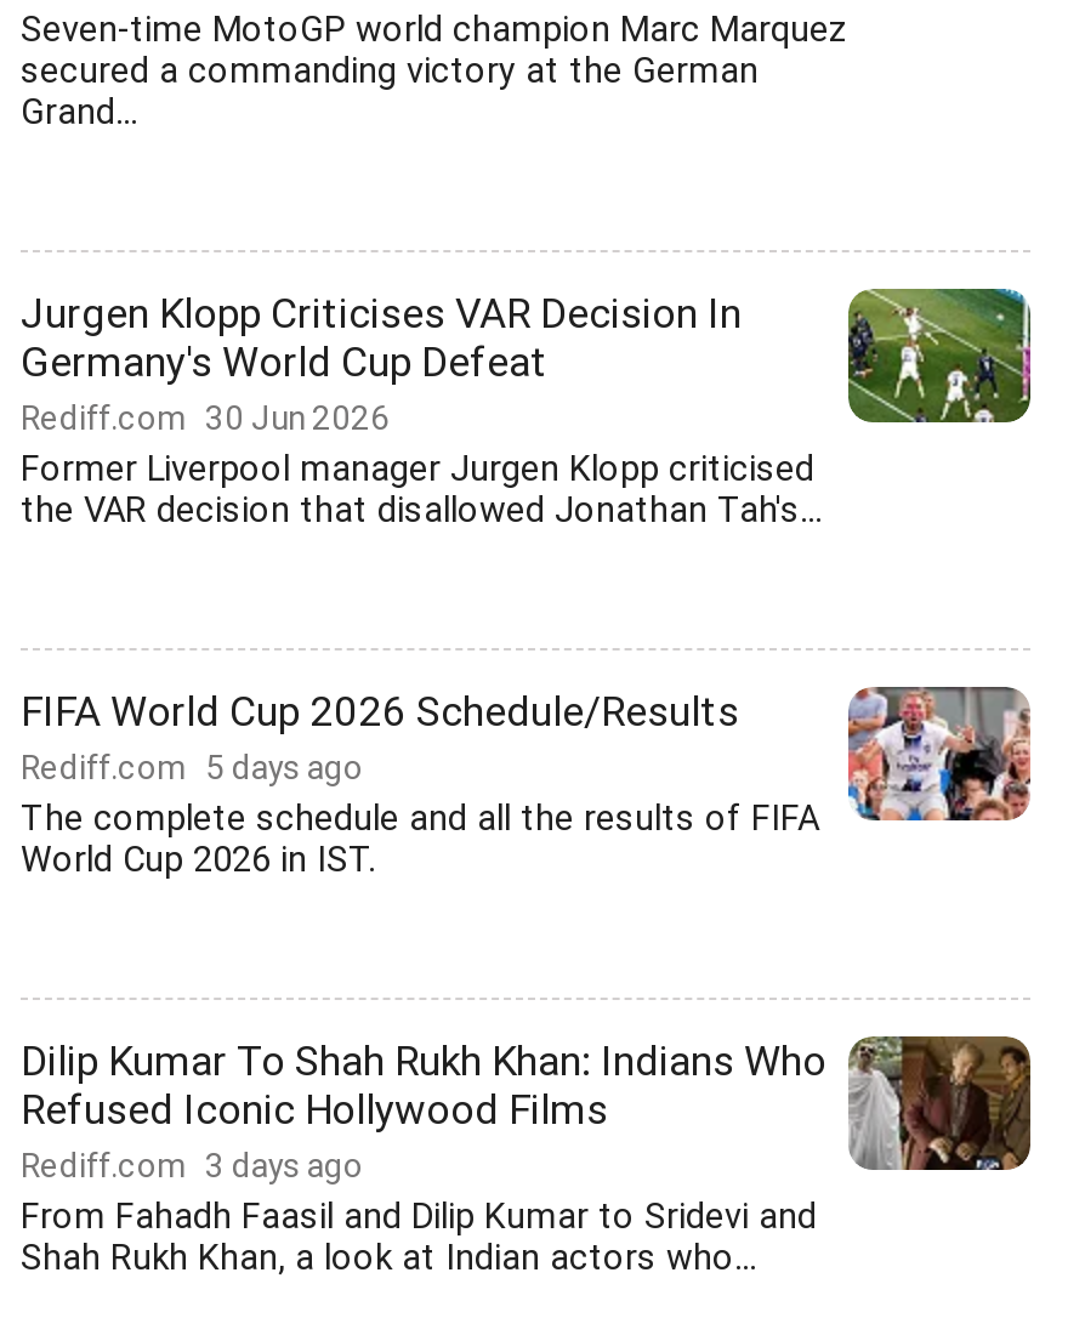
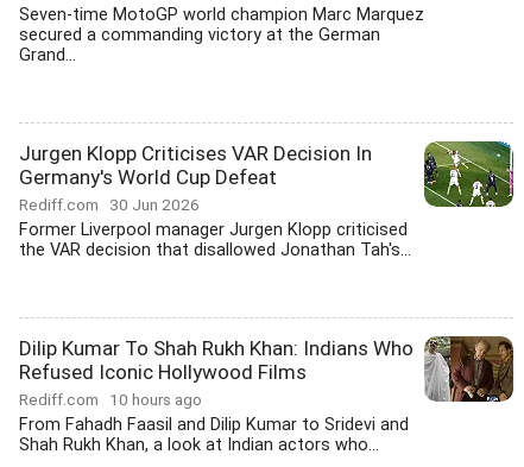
[21,687,1033,881] [image] | FIFA World Cup 2026 Schedule/Results | Rediff.com 5 days ago | The complete schedule and all the results of FIFA | World Cup 2026 in IST. -> none
[21,1146,363,1185] Rediff.com 3 days ago -> [19,390,202,409] Rediff.com 10 hours ago

